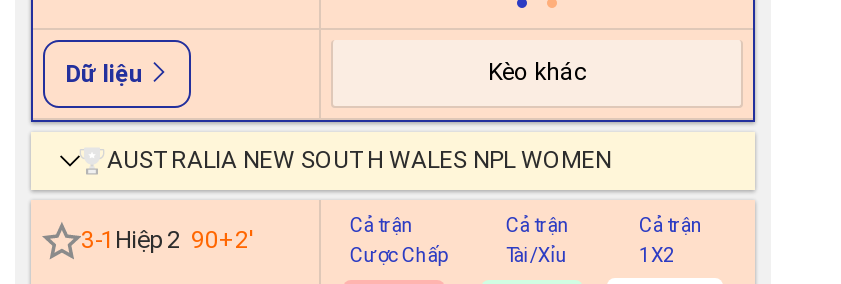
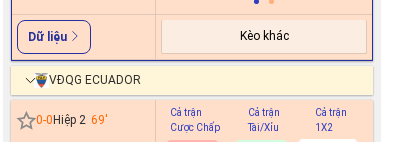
[107,146,611,174] AUSTRALIA NEW SOUTH WALES NPL WOMEN -> [49,73,141,87] VĐQG ECUADOR
[81,226,255,254] 3-1 Hiệp 2 90+2' -> [36,113,108,127] 0-0 Hiệp 2 69'

